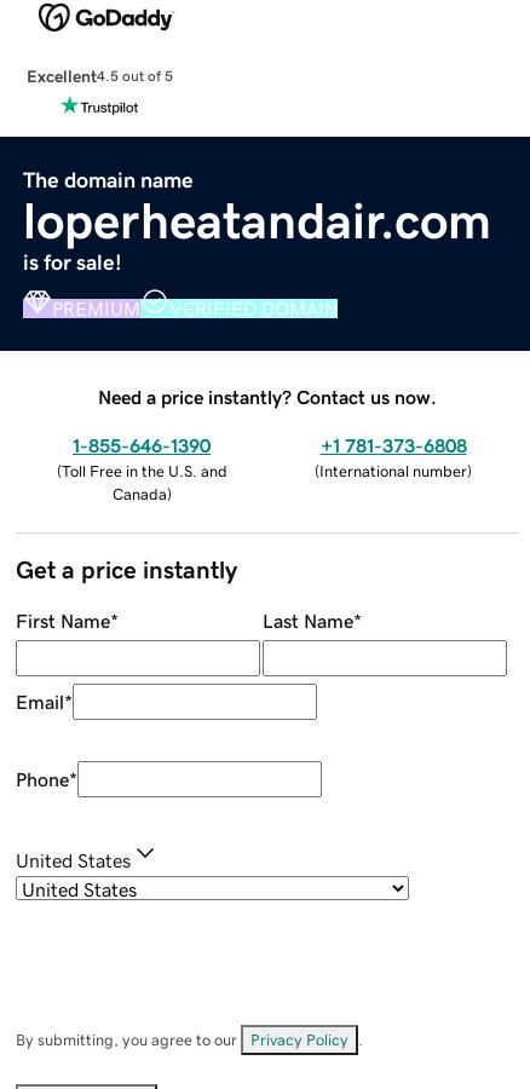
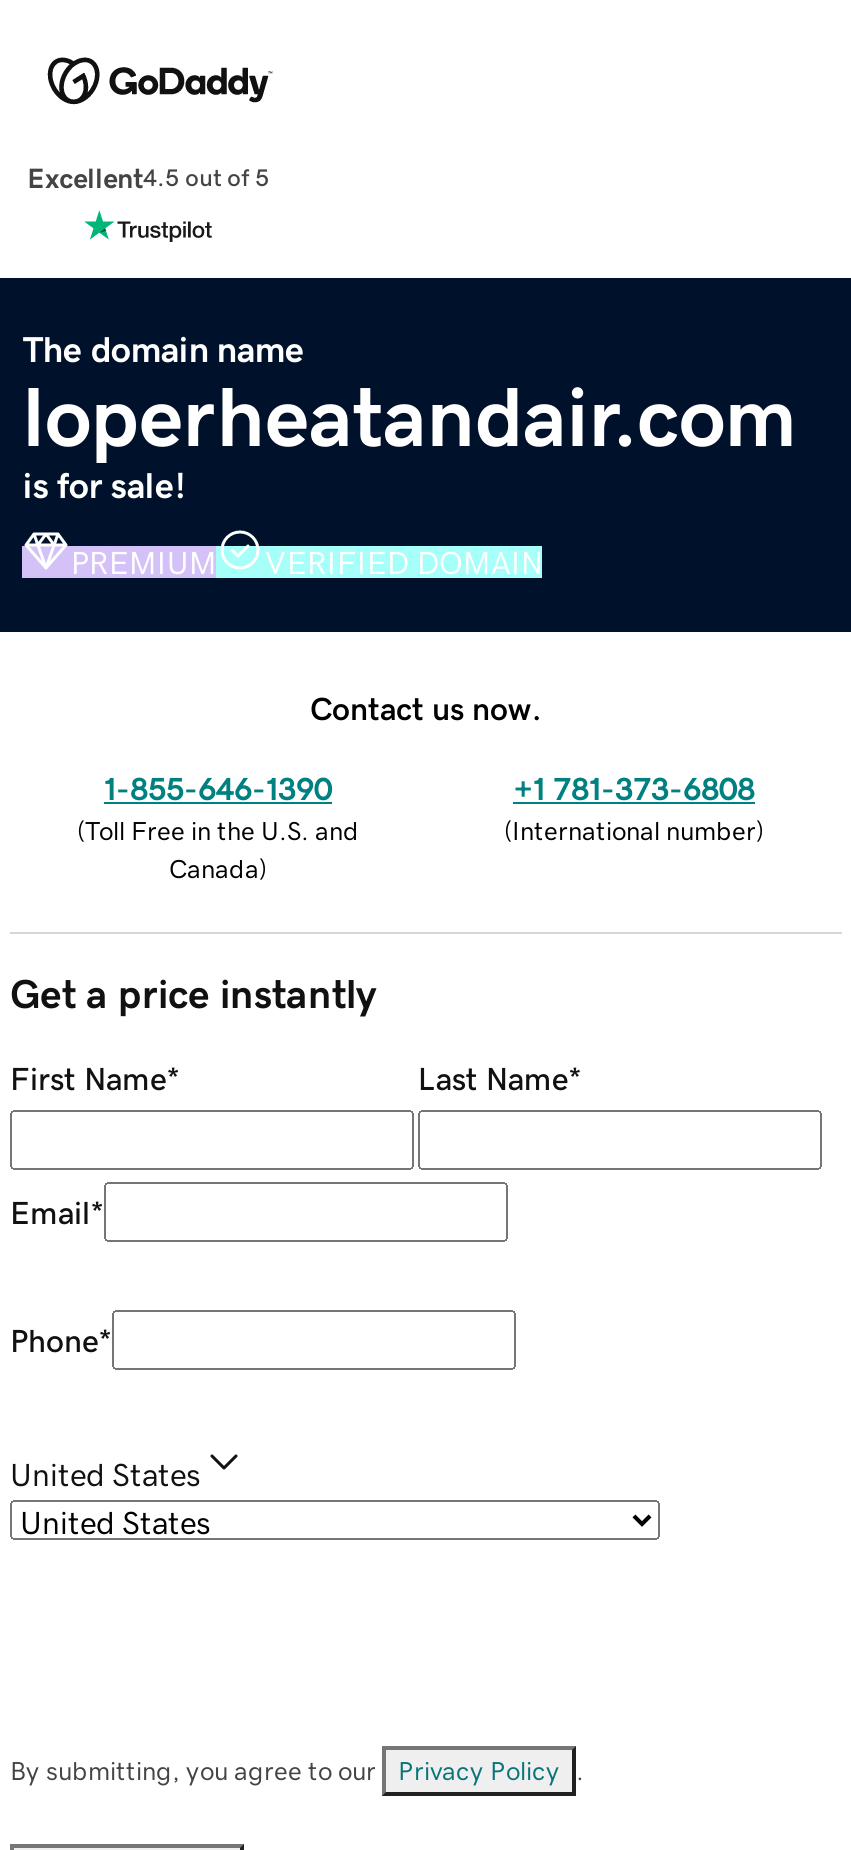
[98,387,437,406] Need a price instantly? Contact us now. -> [310,691,542,723] Contact us now.

